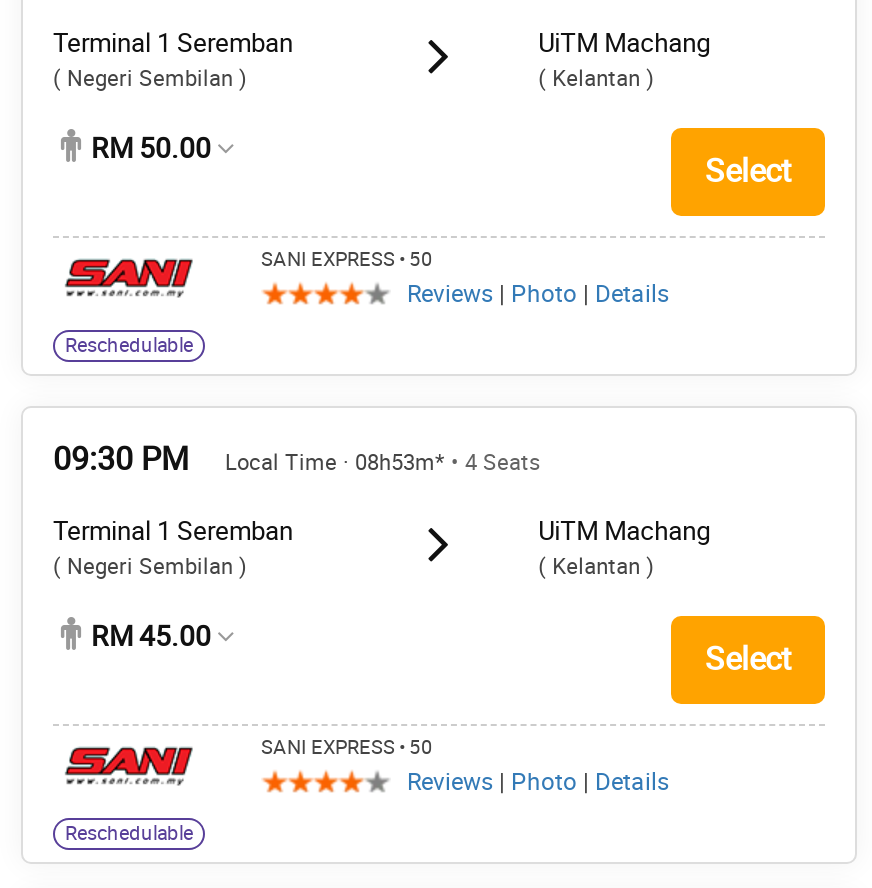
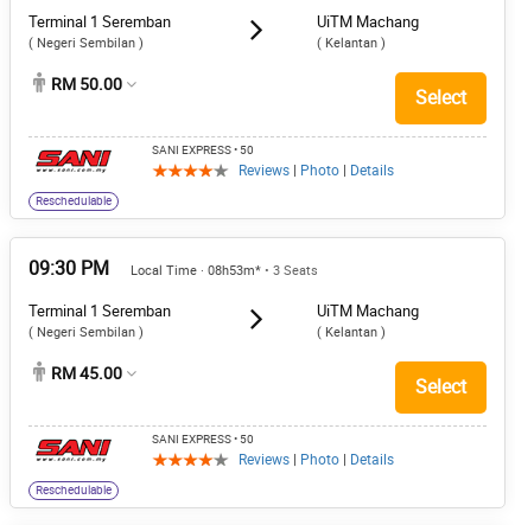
[225,450,541,476] Local Time · 08h53m* • 4 Seats -> [131,263,318,278] Local Time · 08h53m* • 3 Seats

